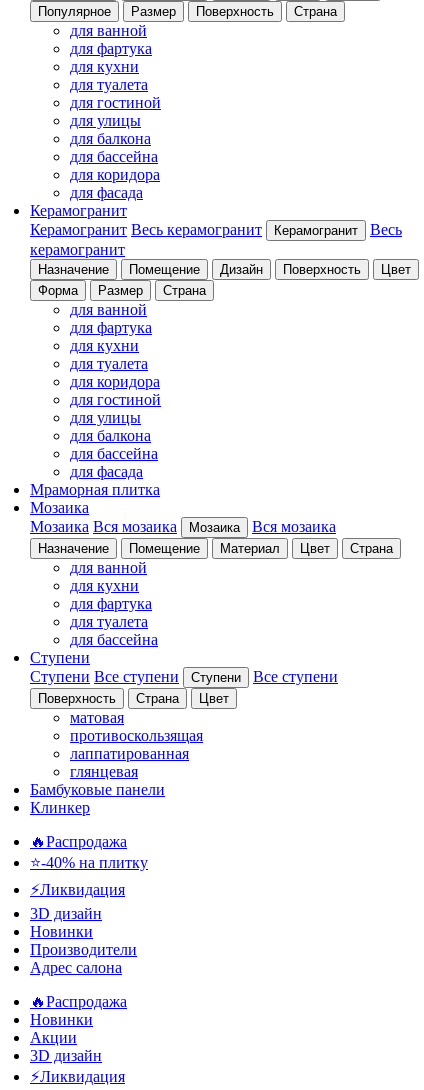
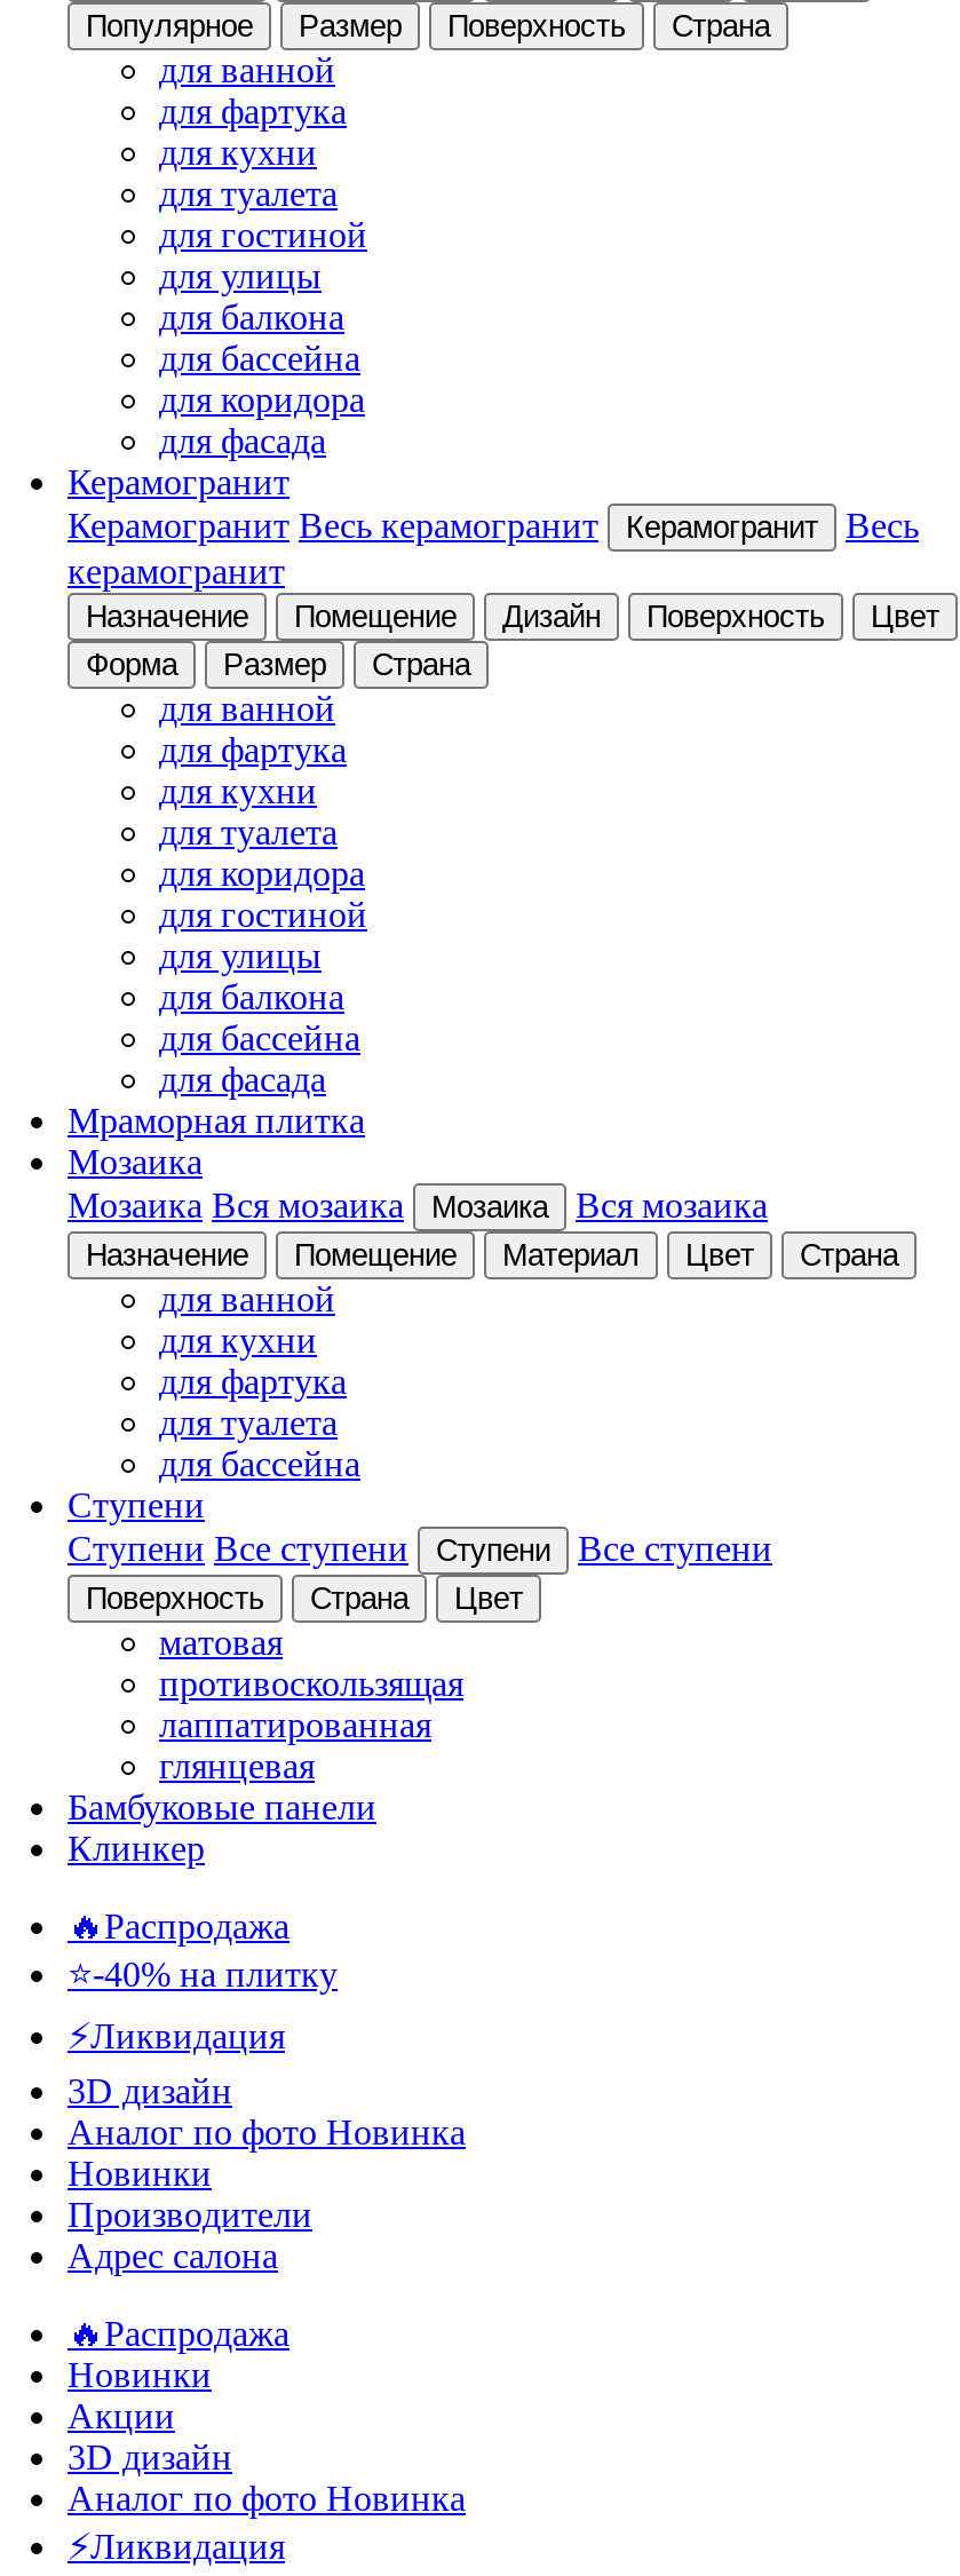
none -> [68,2112,466,2151] Аналог по фото Новинка
none -> [68,2478,466,2517] Аналог по фото Новинка

